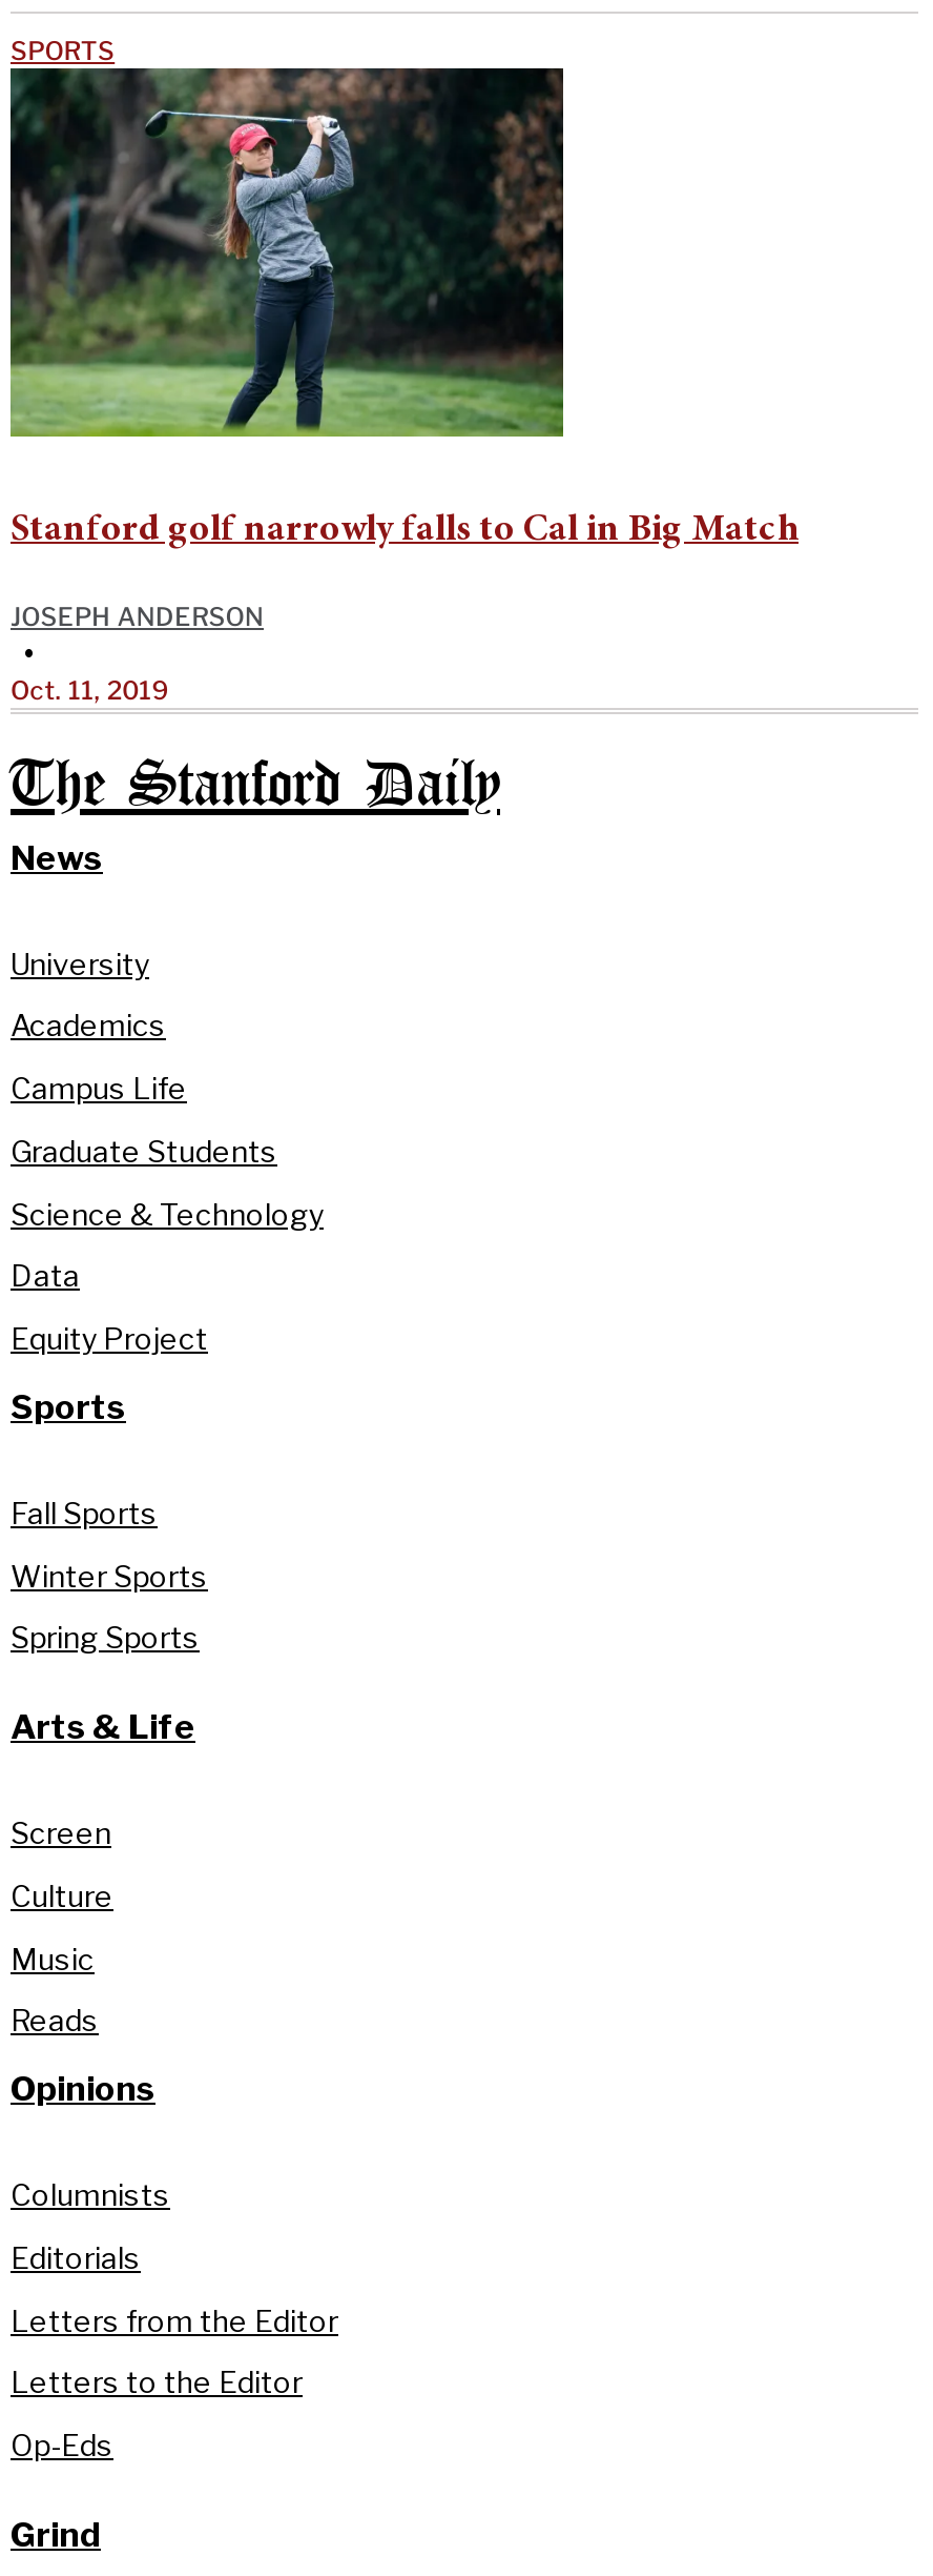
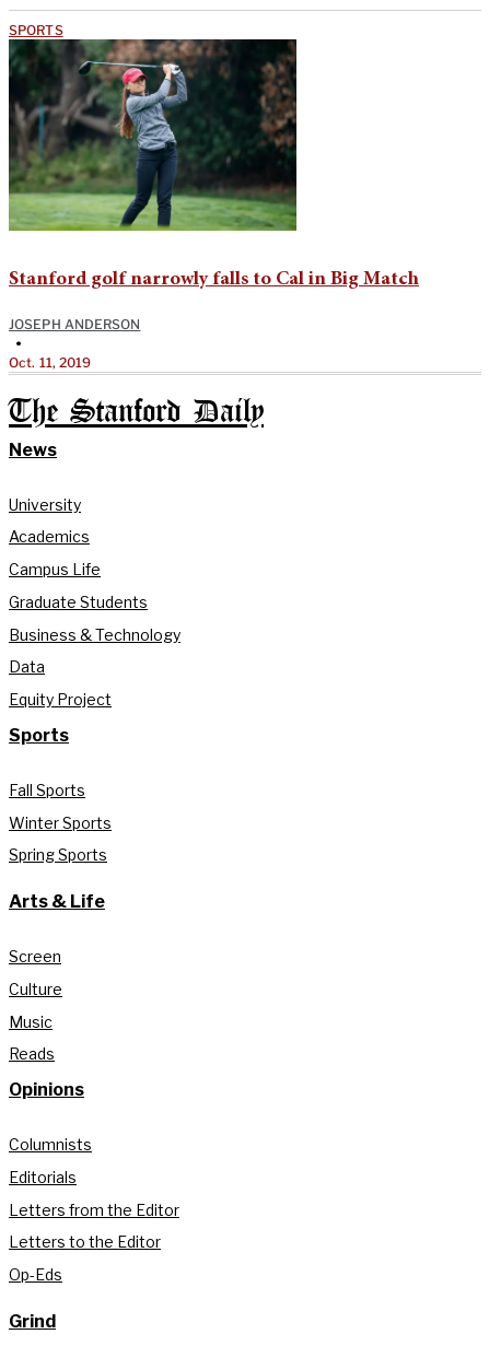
[11,1195,324,1231] Science & Technology -> [9,625,181,644] Business & Technology

